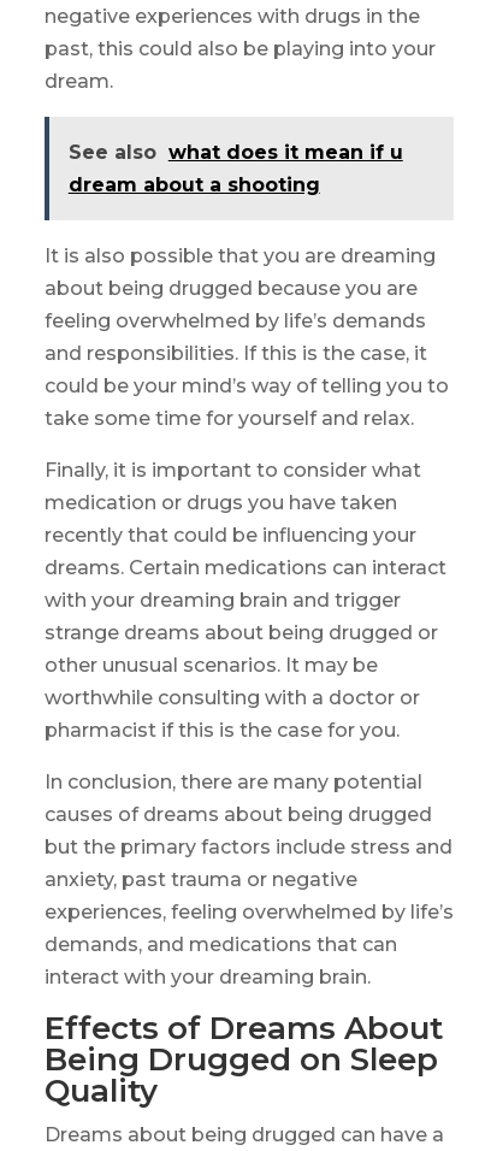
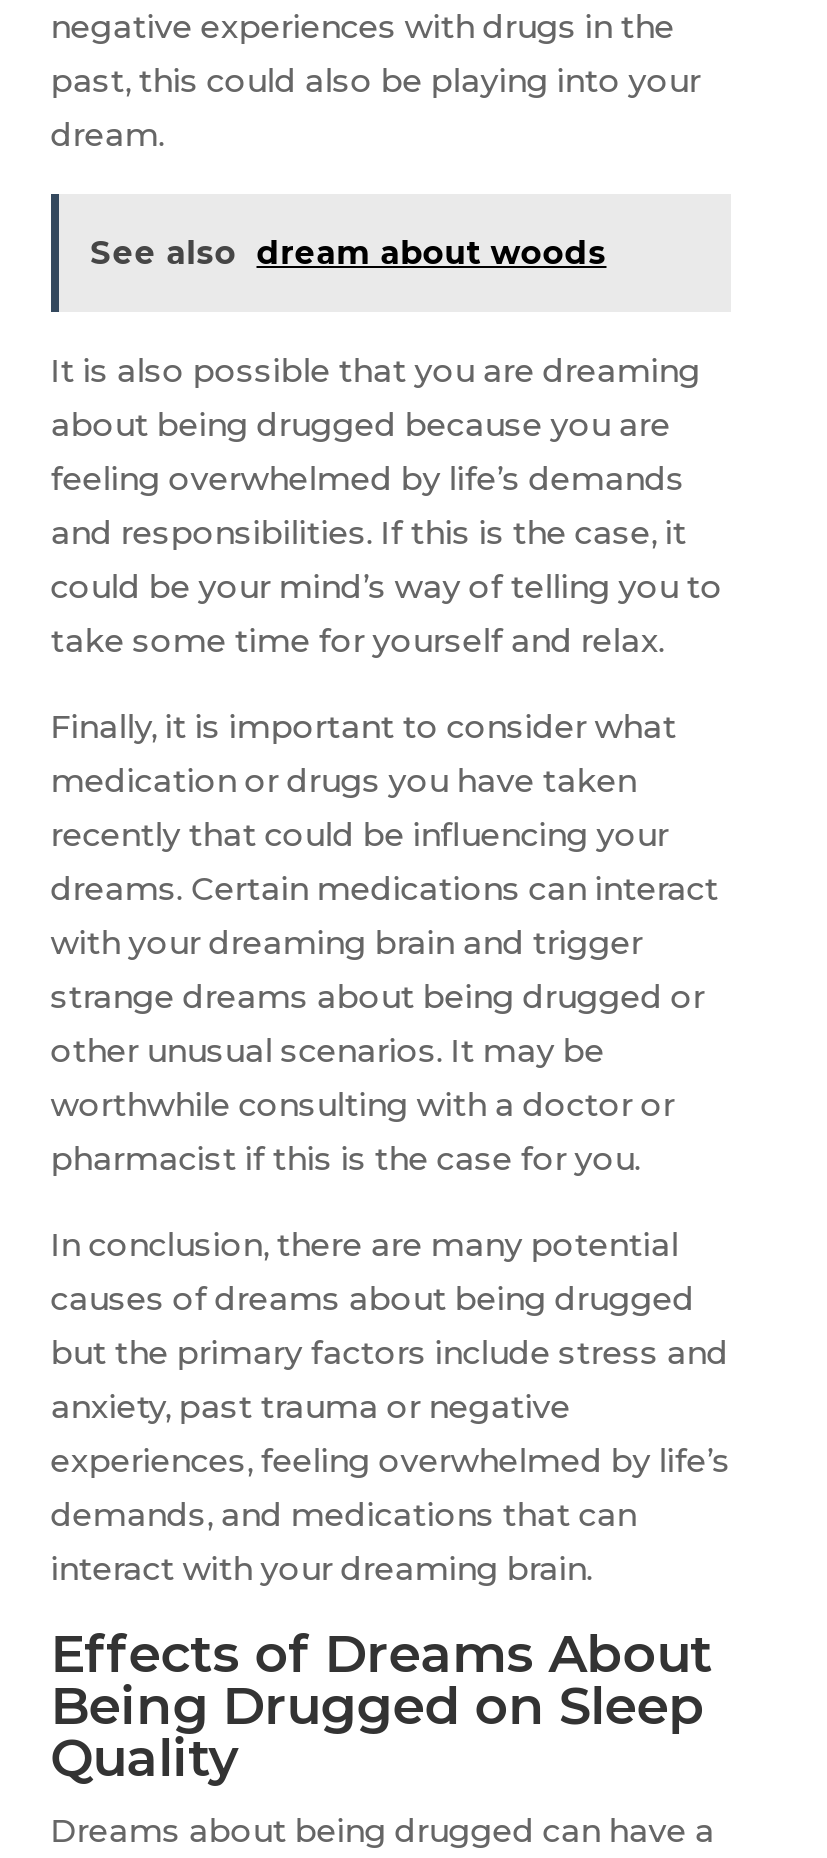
[68,141,403,196] See also what does it mean if u | dream about a shooting -> [91,234,607,272] See also dream about woods

